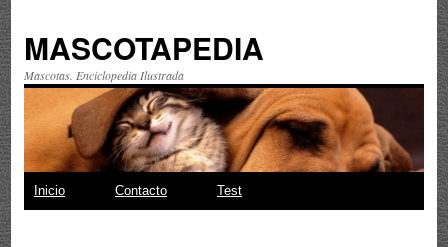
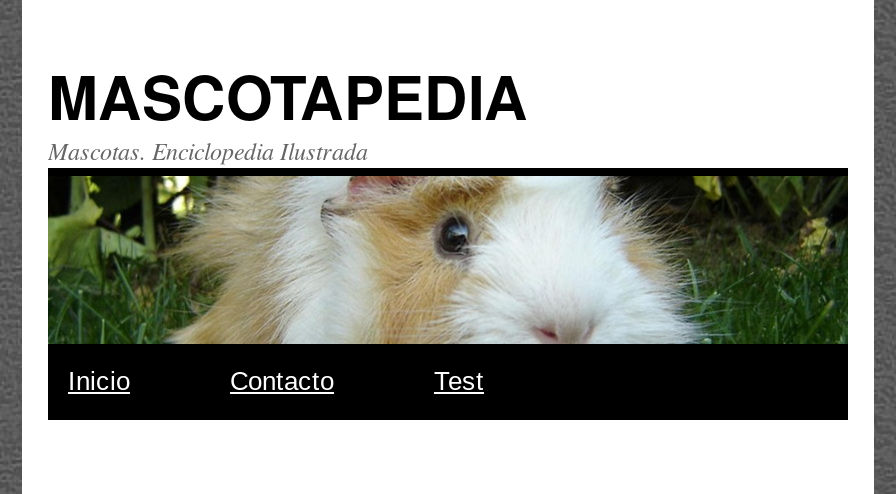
[23,87,425,173] [image] -> [46,174,848,346] [image]

